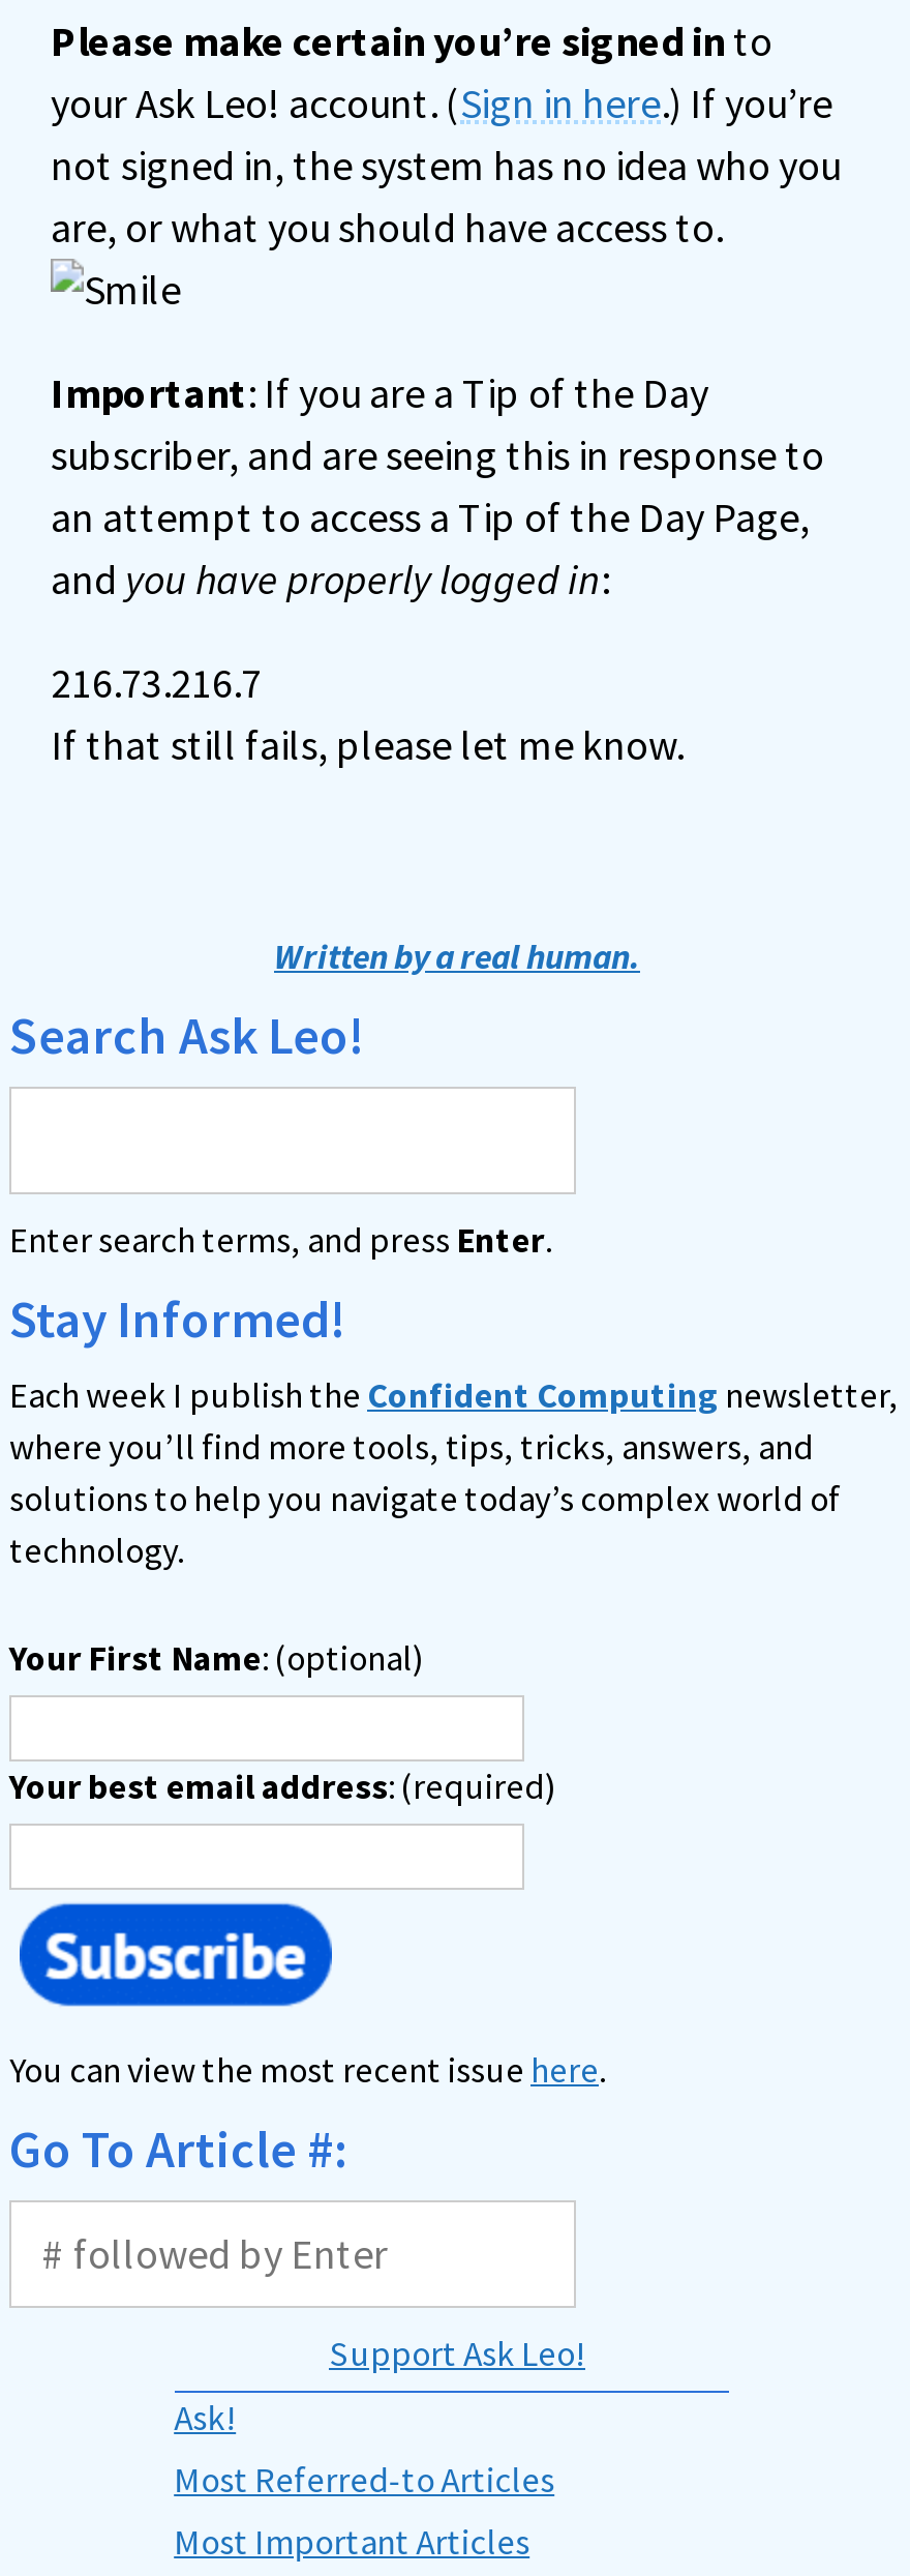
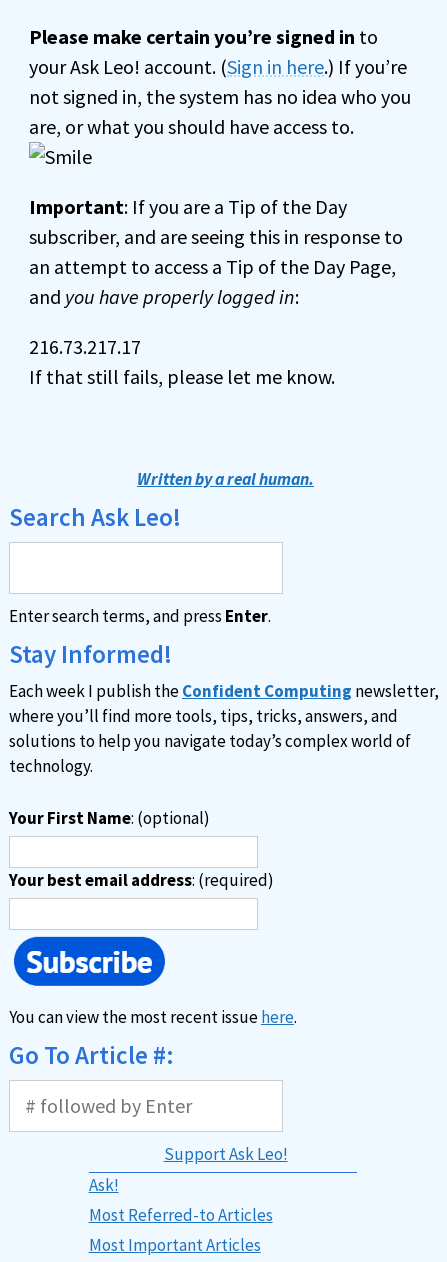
[51,656,262,708] 216.73.216.7 -> [29,334,141,359] 216.73.217.17

